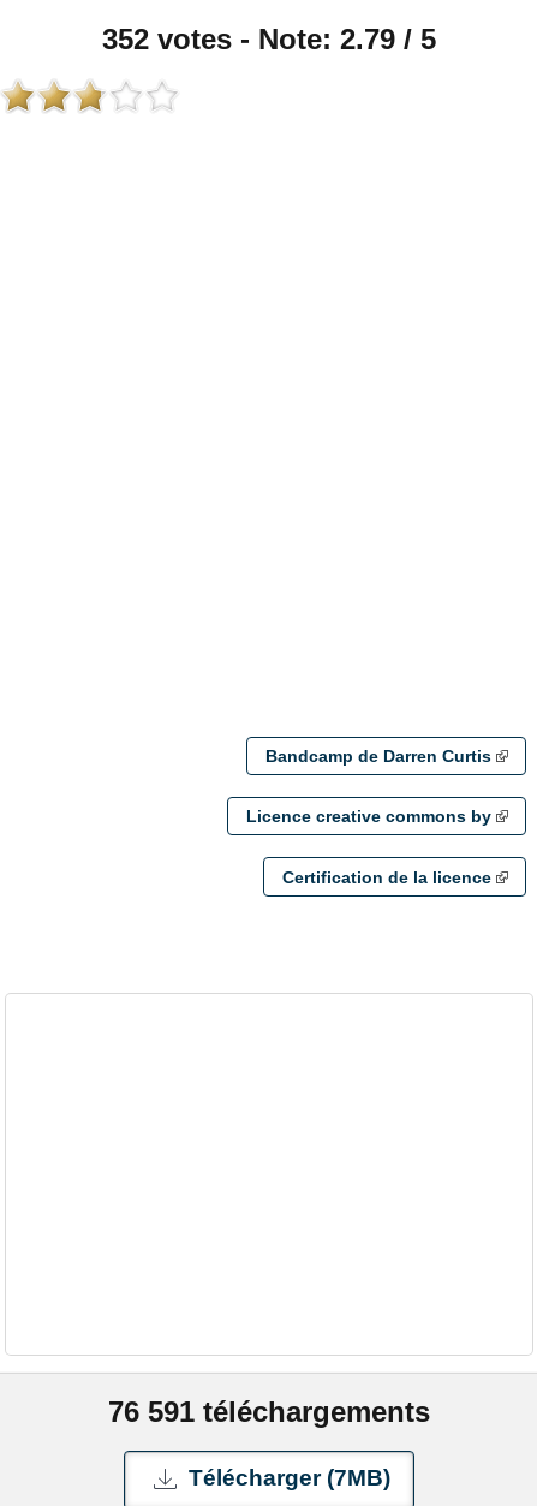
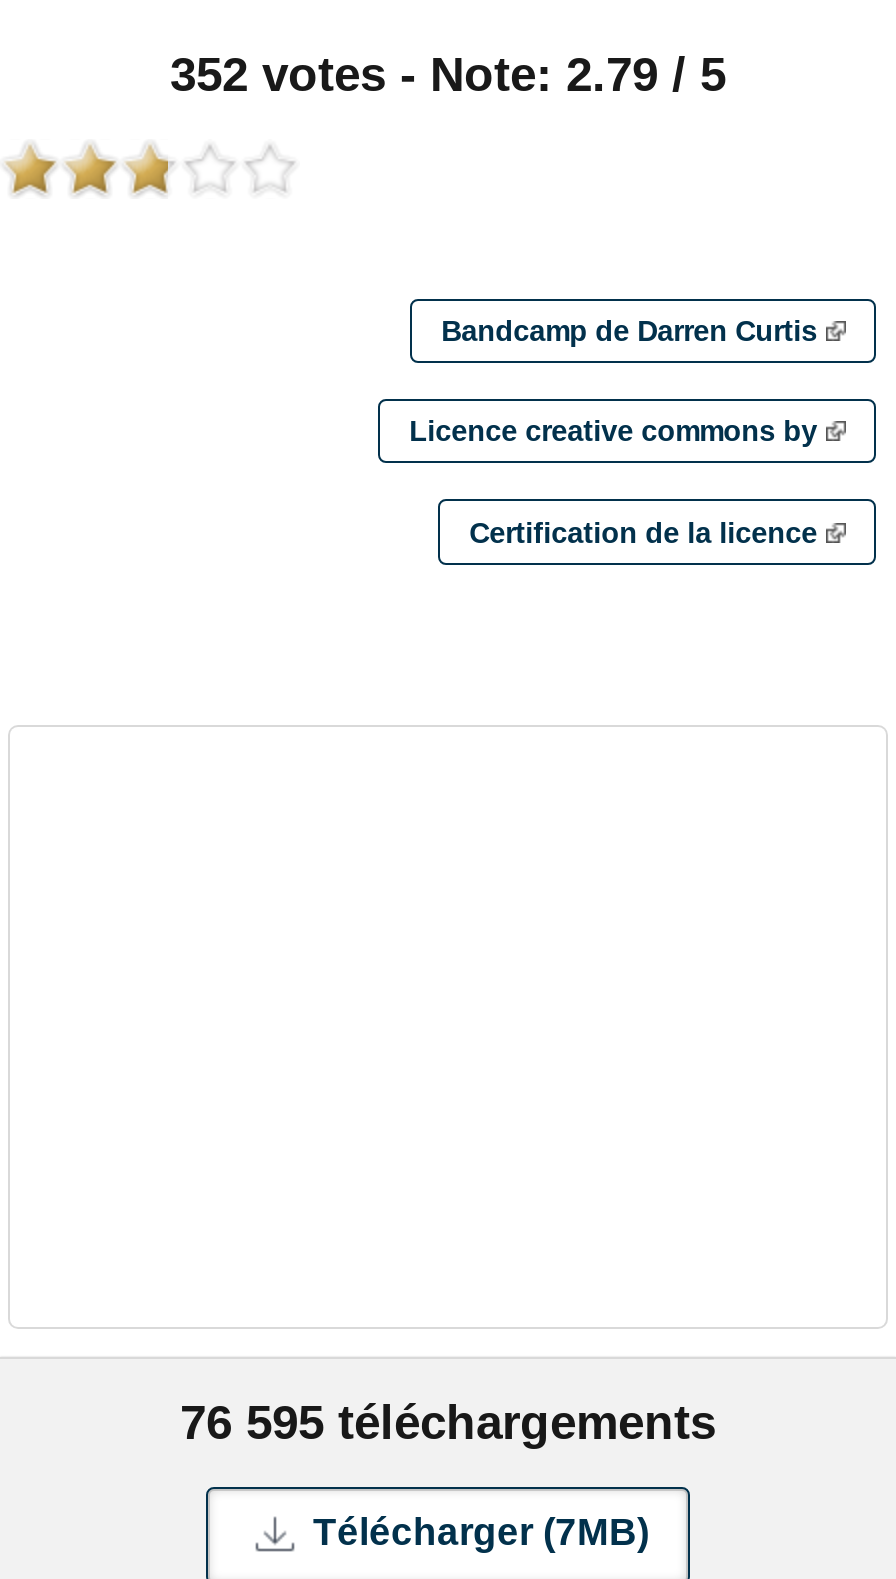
[108,1395,430,1428] 76 591 téléchargements -> [180,1394,716,1448] 76 595 téléchargements

